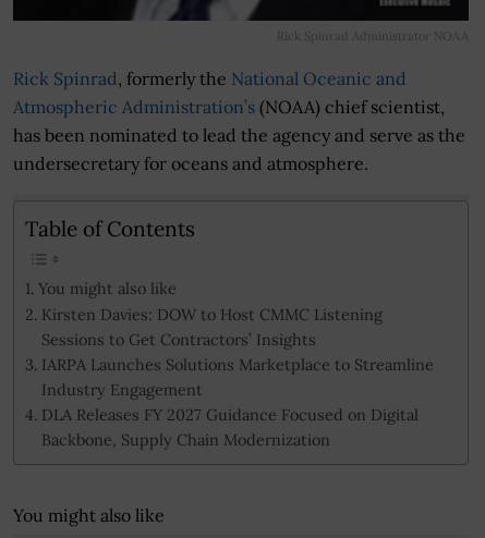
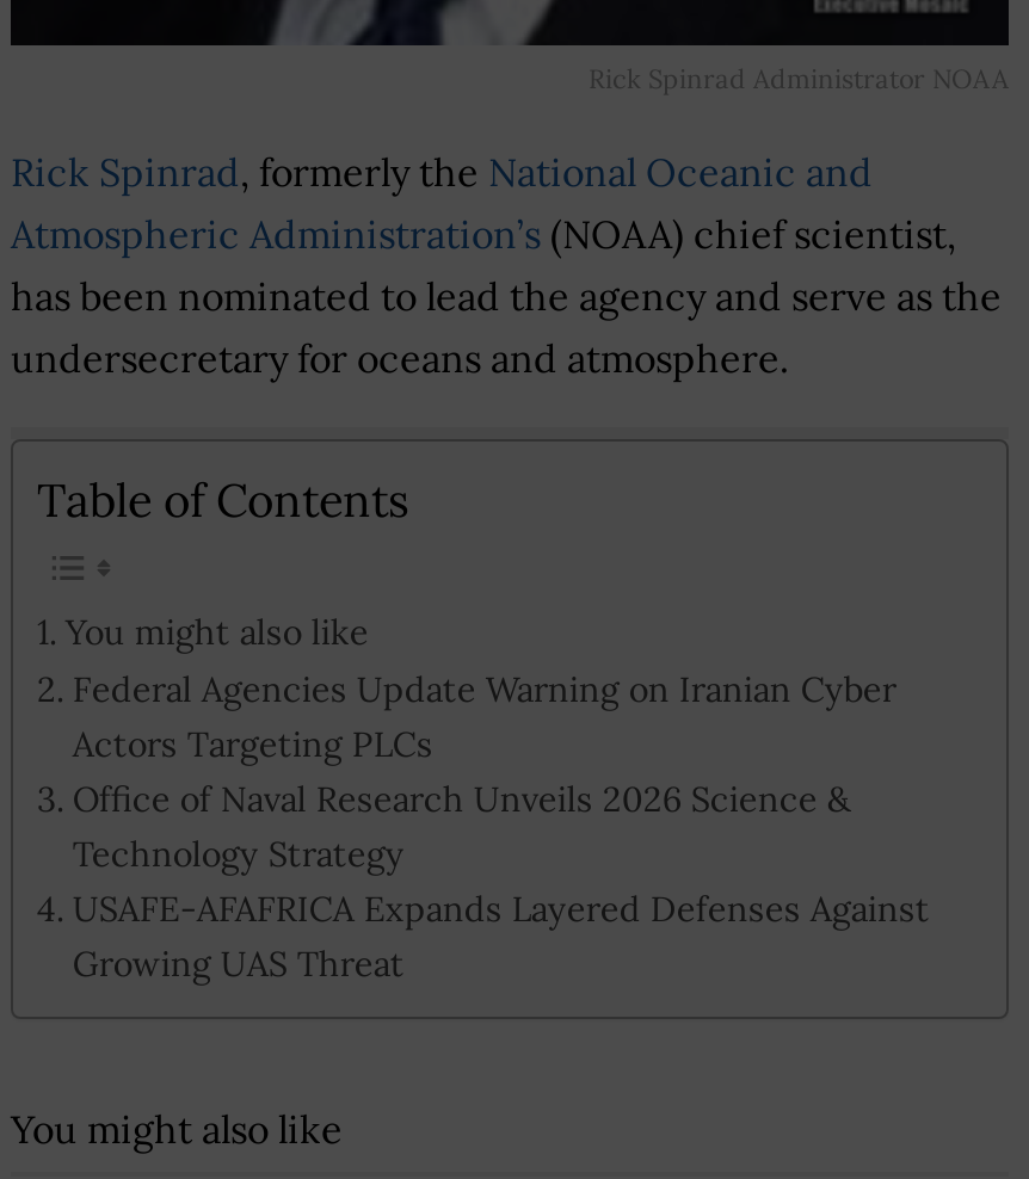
[41,304,434,450] Kirsten Davies: DOW to Host CMMC Listening | Sessions to Get Contractors’ Insights | IARPA Launches Solutions Marketplace to Streamline | Industry Engagement | DLA Releases FY 2027 Guidance Focused on Digital | Backbone, Supply Chain Modernization -> [73,666,930,986] Federal Agencies Update Warning on Iranian Cyber | Actors Targeting PLCs | Office of Naval Research Unveils 2026 Science & | Technology Strategy | USAFE-AFAFRICA Expands Layered Defenses Against | Growing UAS Threat

